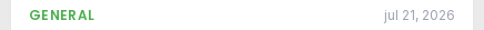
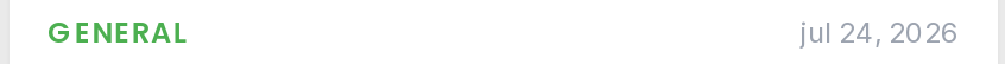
[384,7,455,24] jul 21, 2026 -> [801,15,960,50] jul 24, 2026

